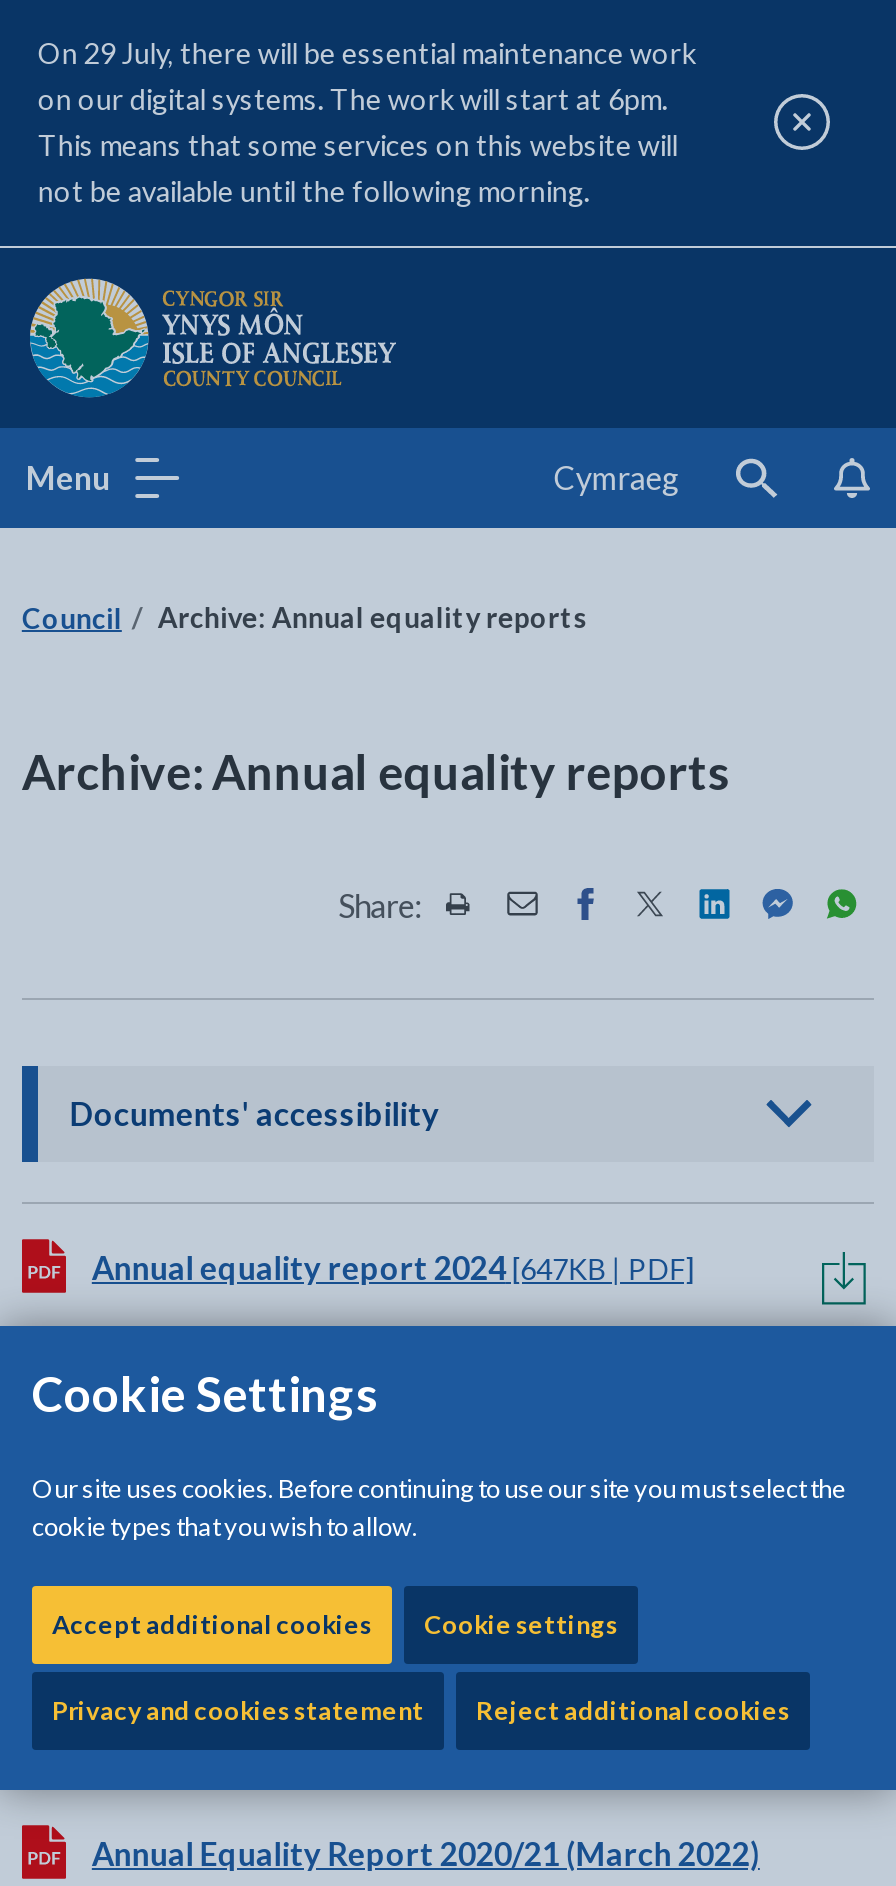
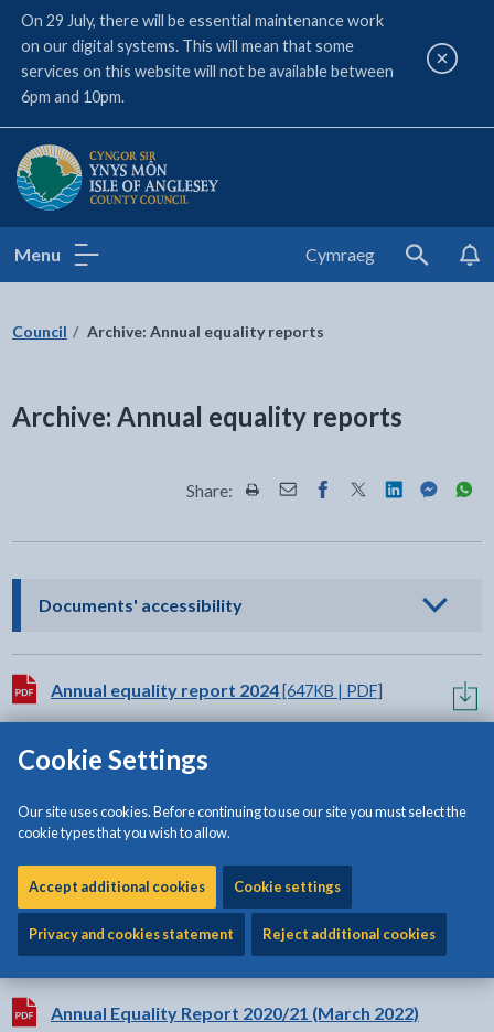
[38,82,678,208] on our digital systems. The work will start at 6pm. | This means that some services on this website will | not be available until the following morning. -> [21,36,394,106] on our digital systems. This will mean that some | services on this website will not be available between | 6pm and 10pm.

